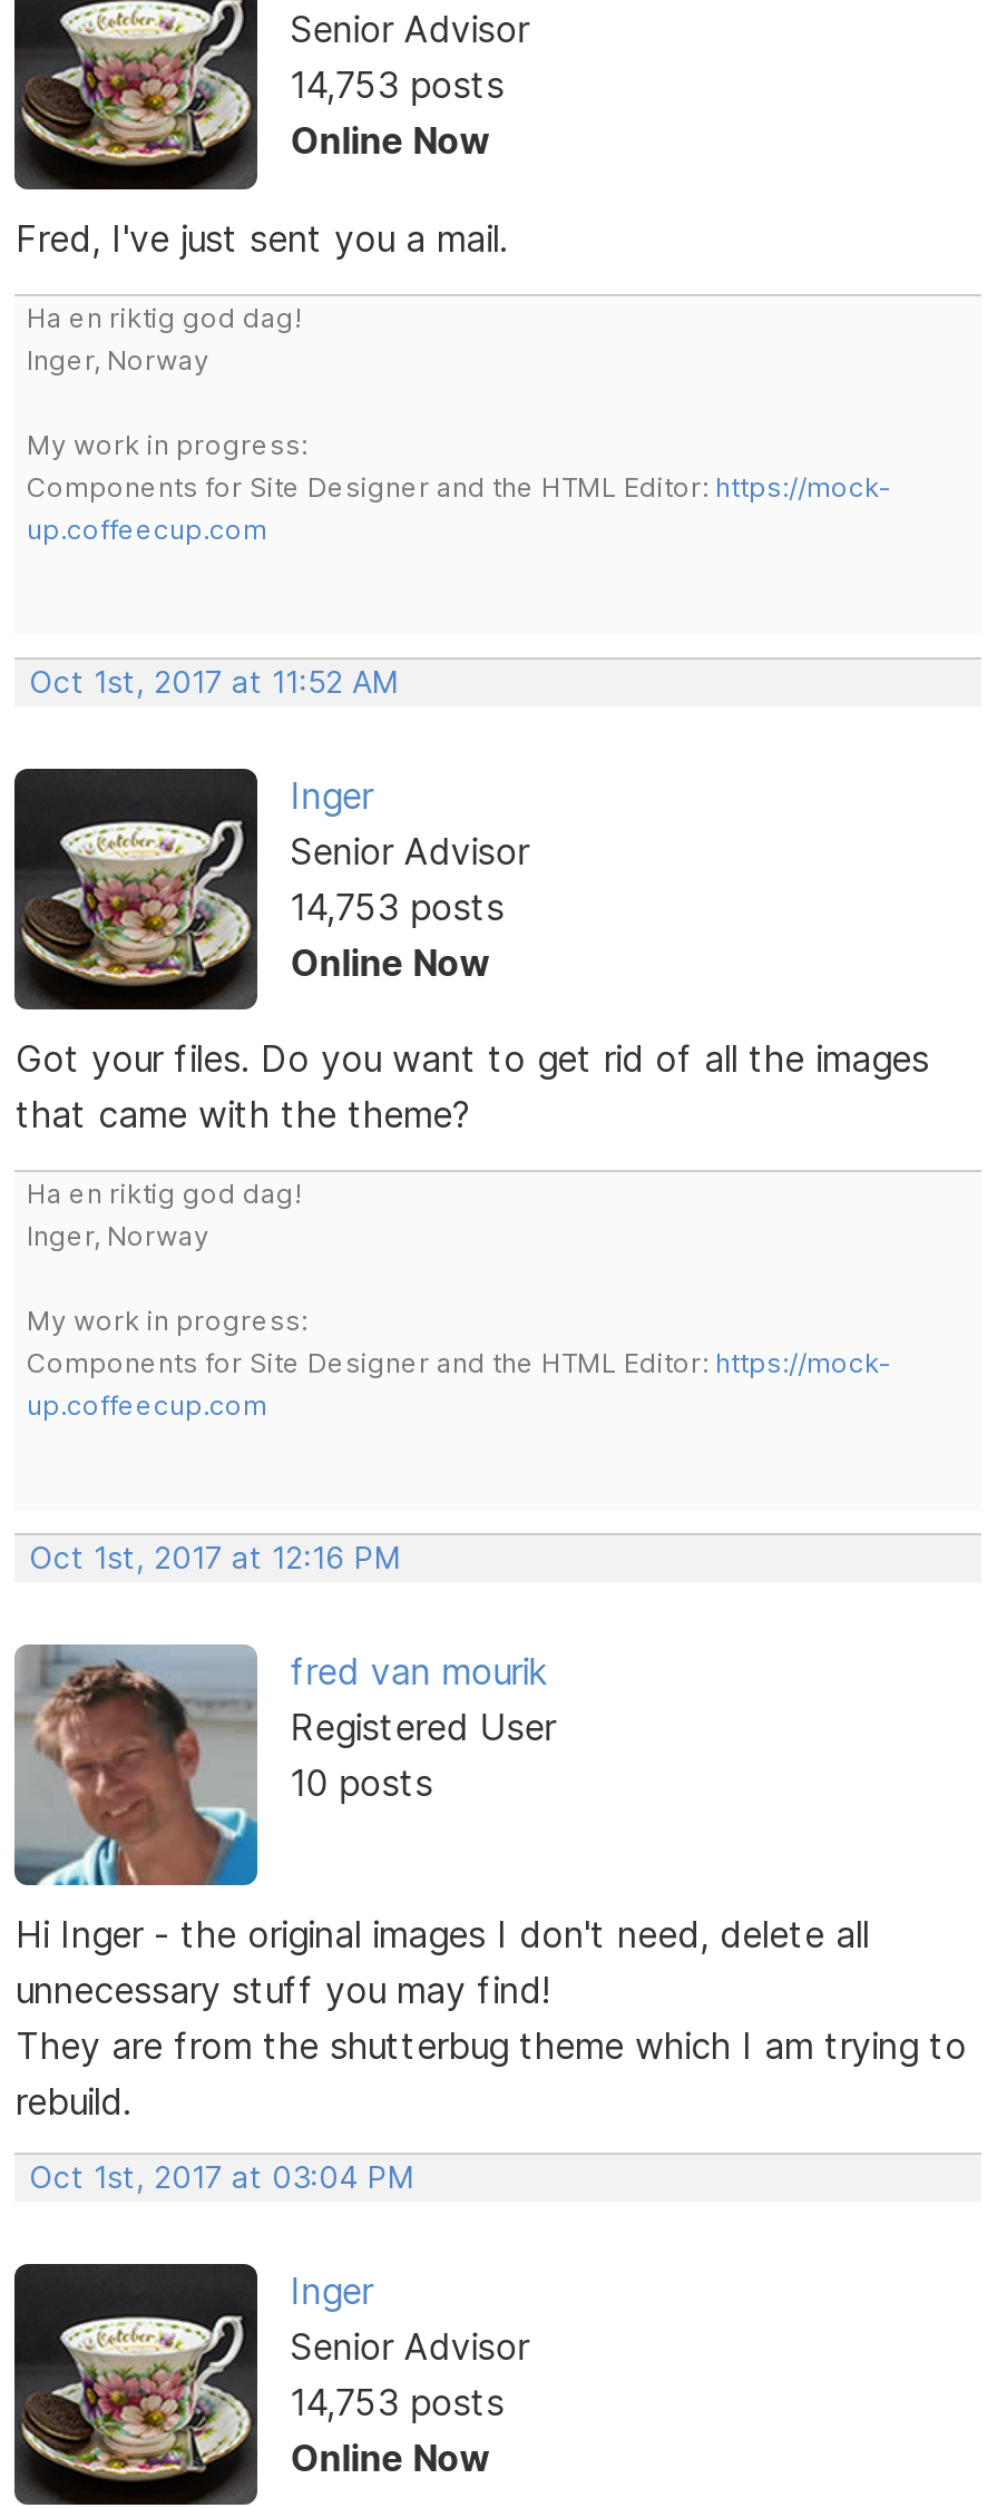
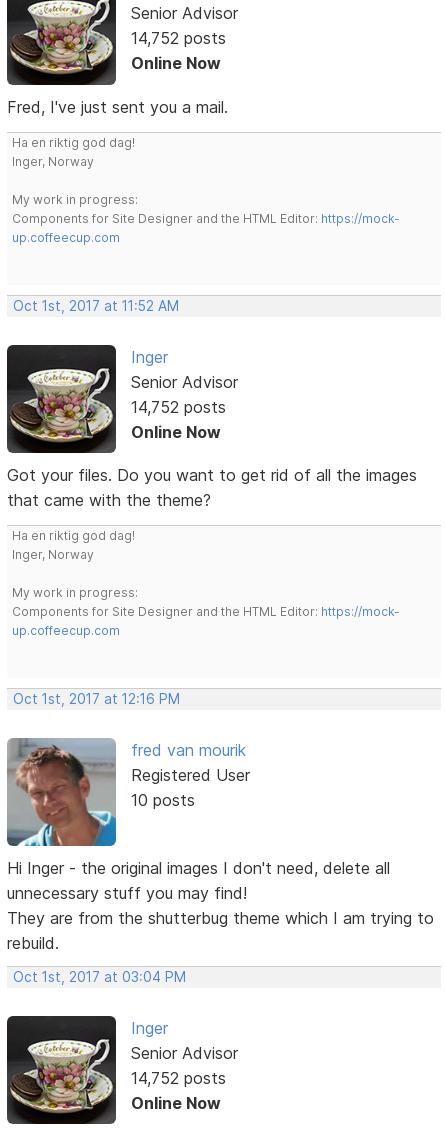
[290,63,504,108] 14,753 posts -> [131,28,226,48] 14,752 posts
[290,884,504,928] 14,753 posts -> [131,396,226,416] 14,752 posts
[290,2380,504,2425] 14,753 posts -> [131,1068,226,1088] 14,752 posts

